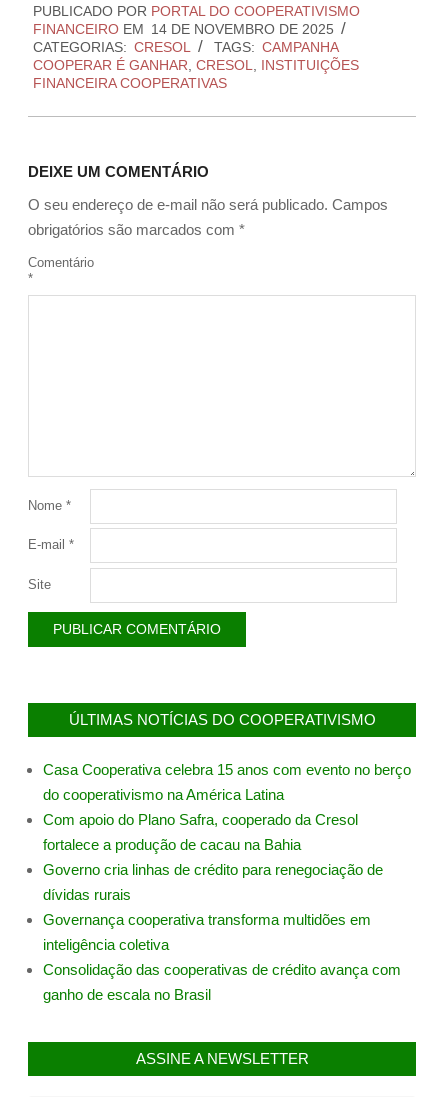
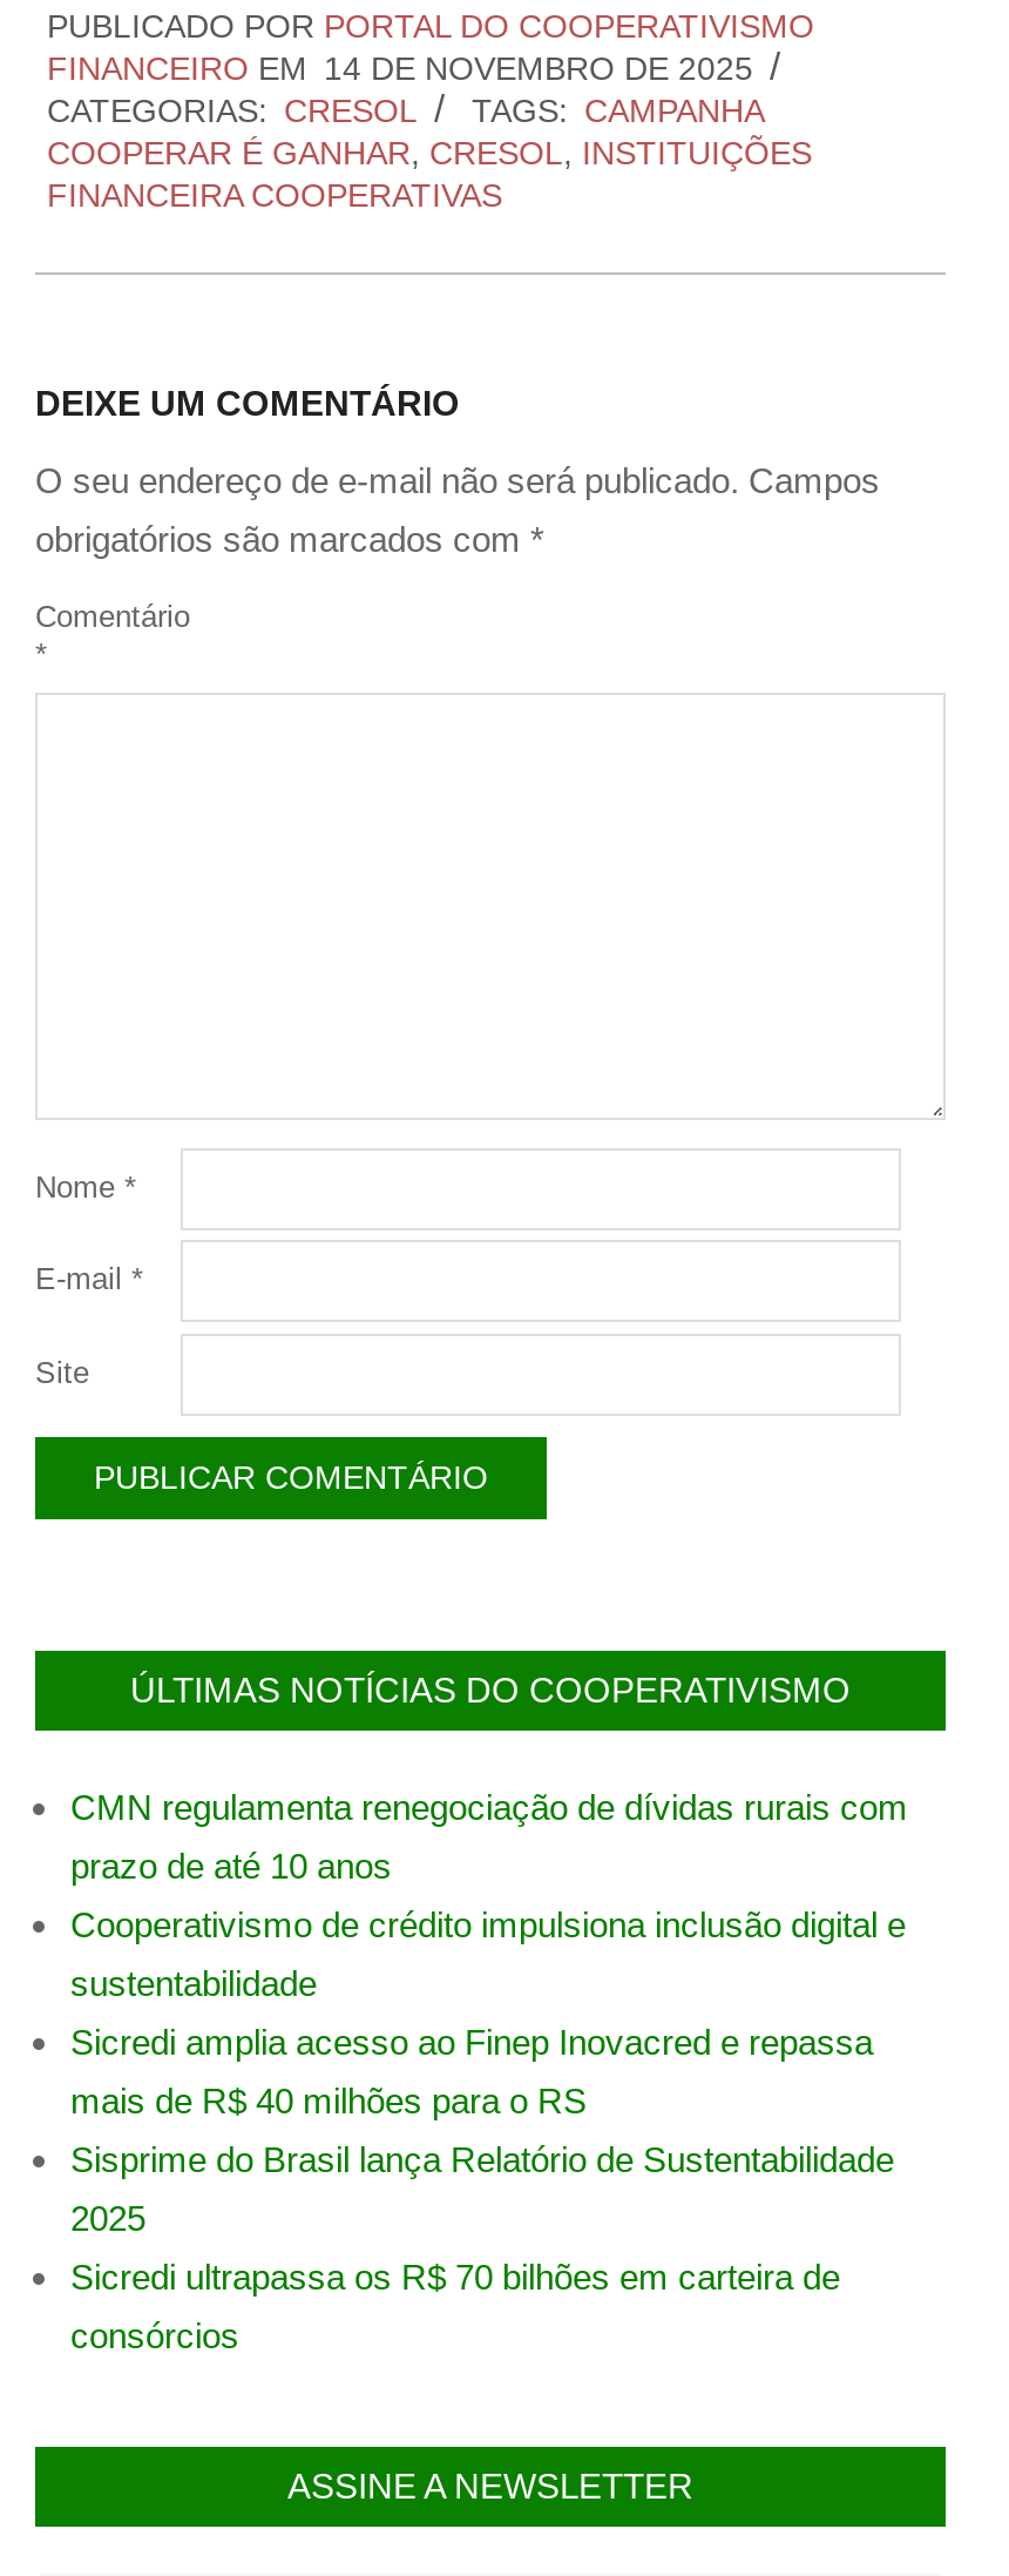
[43,761,411,778] Casa Cooperativa celebra 15 anos com evento no berço -> [70,1788,908,1828] CMN regulamenta renegociação de dívidas rurais com
[43,786,284,803] do cooperativismo na América Latina -> [70,1847,392,1887] prazo de até 10 anos
[43,811,358,828] Com apoio do Plano Safra, cooperado da Cresol -> [70,1906,906,1946] Cooperativismo de crédito impulsiona inclusão digital e
[43,836,301,853] fortalece a produção de cacau na Bahia -> [70,1964,317,2004] sustentabilidade
[43,861,383,878] Governo cria linhas de crédito para renegociação de -> [70,2023,873,2063] Sicredi amplia acesso ao Finep Inovacred e repassa
[43,886,131,903] dívidas rurais -> [70,2082,587,2122] mais de R$ 40 milhões para o RS
[43,911,371,928] Governança cooperativa transforma multidões em -> [70,2140,894,2180] Sisprime do Brasil lança Relatório de Sustentabilidade
[43,936,169,953] inteligência coletiva -> [70,2199,145,2239] 2025
[43,961,401,978] Consolidação das cooperativas de crédito avança com -> [70,2258,840,2298] Sicredi ultrapassa os R$ 70 bilhões em carteira de
[43,986,211,1003] ganho de escala no Brasil -> [70,2317,239,2356] consórcios

